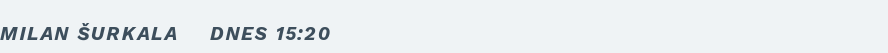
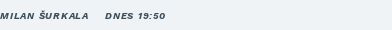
[0,23,331,45] MILAN ŠURKALA DNES 15:20 -> [0,10,166,21] MILAN ŠURKALA DNES 19:50

